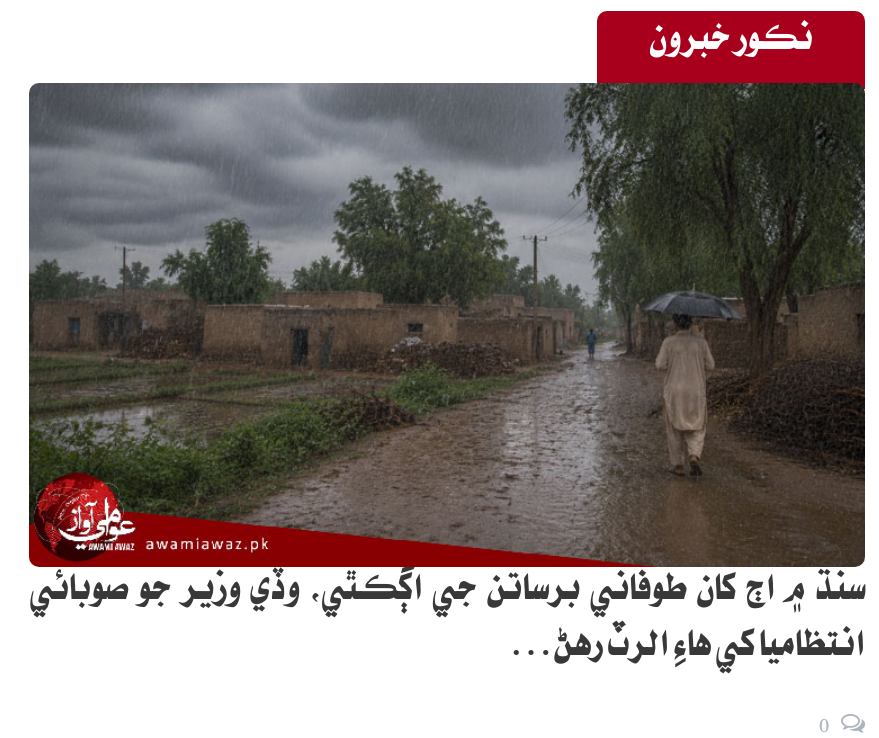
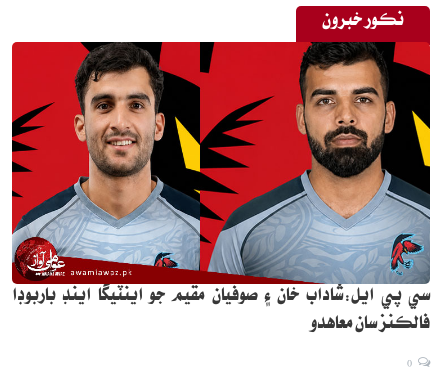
[27,81,867,673] [image] | سنڌ ۾ اڄ کان طوفاني برساتن جي اڳڪٿي، وڏي وزير جو صوبائي | انتظاميا کي هاءِ الرٽ رهڻ… -> [11,41,431,337] [image] | سي پي ايل:شاداب خان ۽ صوفيان مقيم جو اينٽيگا اينڊ باربوڊا | فالڪنز سان معاهدو

